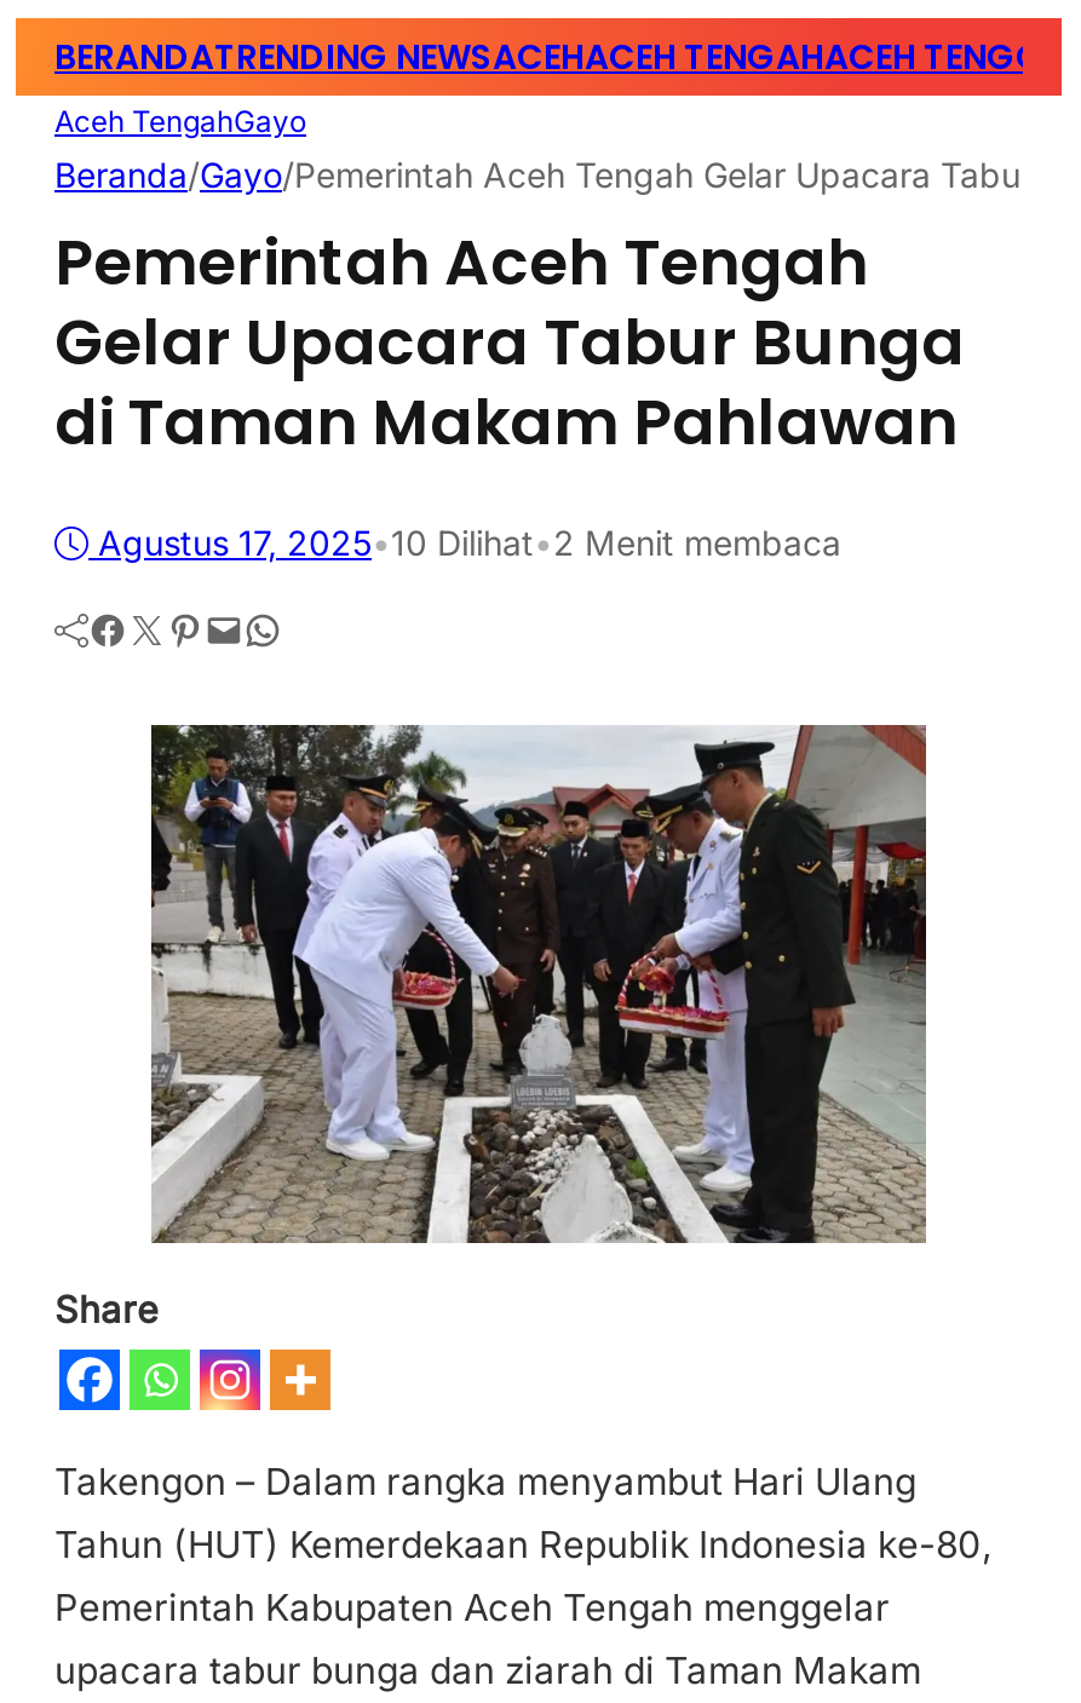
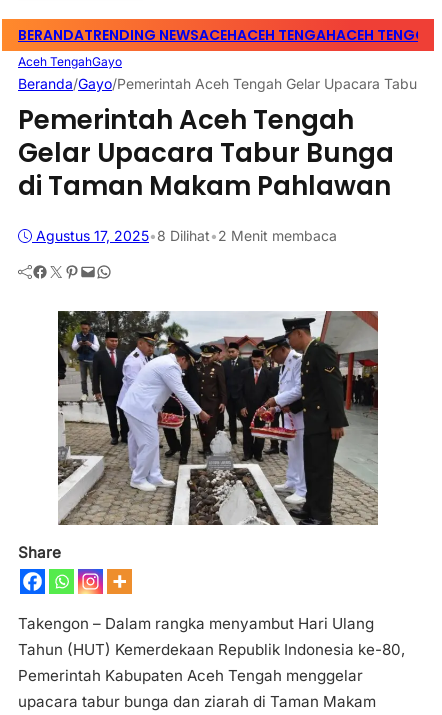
[98,522,841,564] Agustus 17, 2025 • 10 Dilihat • 2 Menit membaca -> [36,227,337,244] Agustus 17, 2025 • 8 Dilihat • 2 Menit membaca

